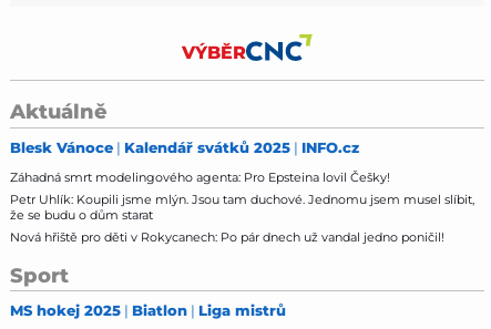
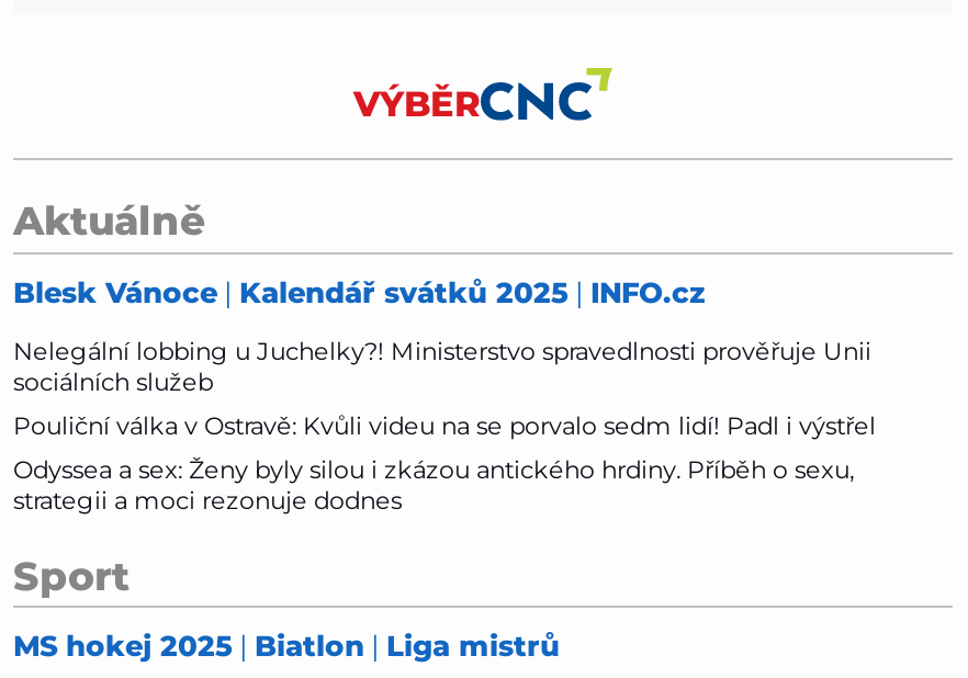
[10,169,474,244] Záhadná smrt modelingového agenta: Pro Epsteina lovil Češky! | Petr Uhlík: Koupili jsme mlýn. Jsou tam duchové. Jednomu jsem musel slíbit, | že se budu o dům starat | Nová hřiště pro děti v Rokycanech: Po pár dnech už vandal jedno poničil! -> [13,335,876,515] Nelegální lobbing u Juchelky?! Ministerstvo spravedlnosti prověřuje Unii | sociálních služeb | Pouliční válka v Ostravě: Kvůli videu na se porvalo sedm lidí! Padl i výstřel | Odyssea a sex: Ženy byly silou i zkázou antického hrdiny. Příběh o sexu, | strategii a moci rezonuje dodnes

